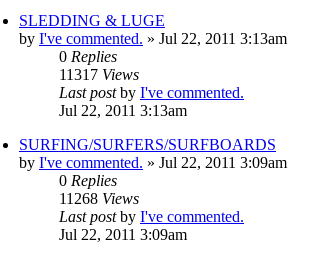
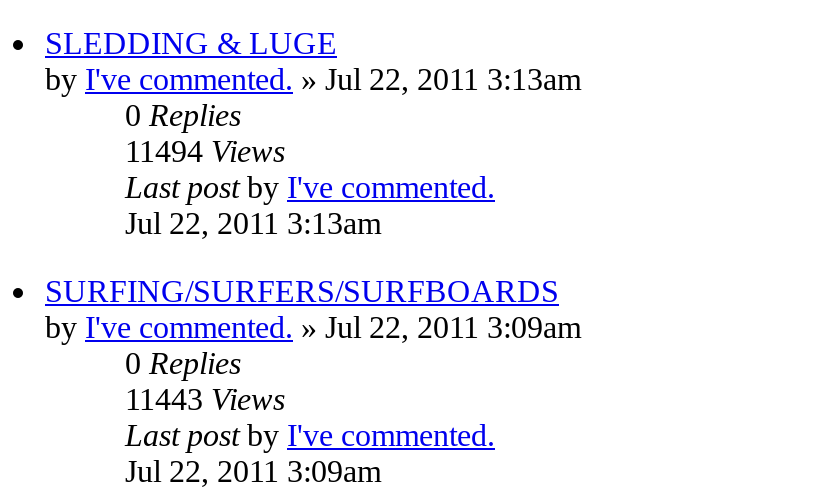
[59,66,139,83] 11317 Views -> [125,133,285,167] 11494 Views
[59,190,139,207] 11268 Views -> [125,381,285,415] 11443 Views

